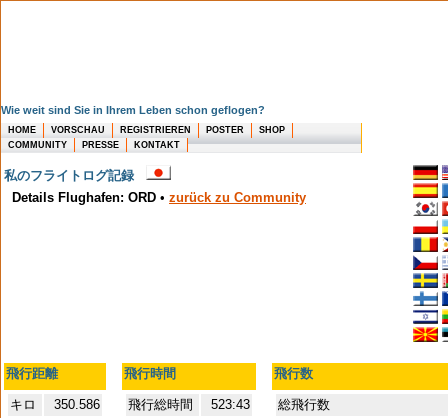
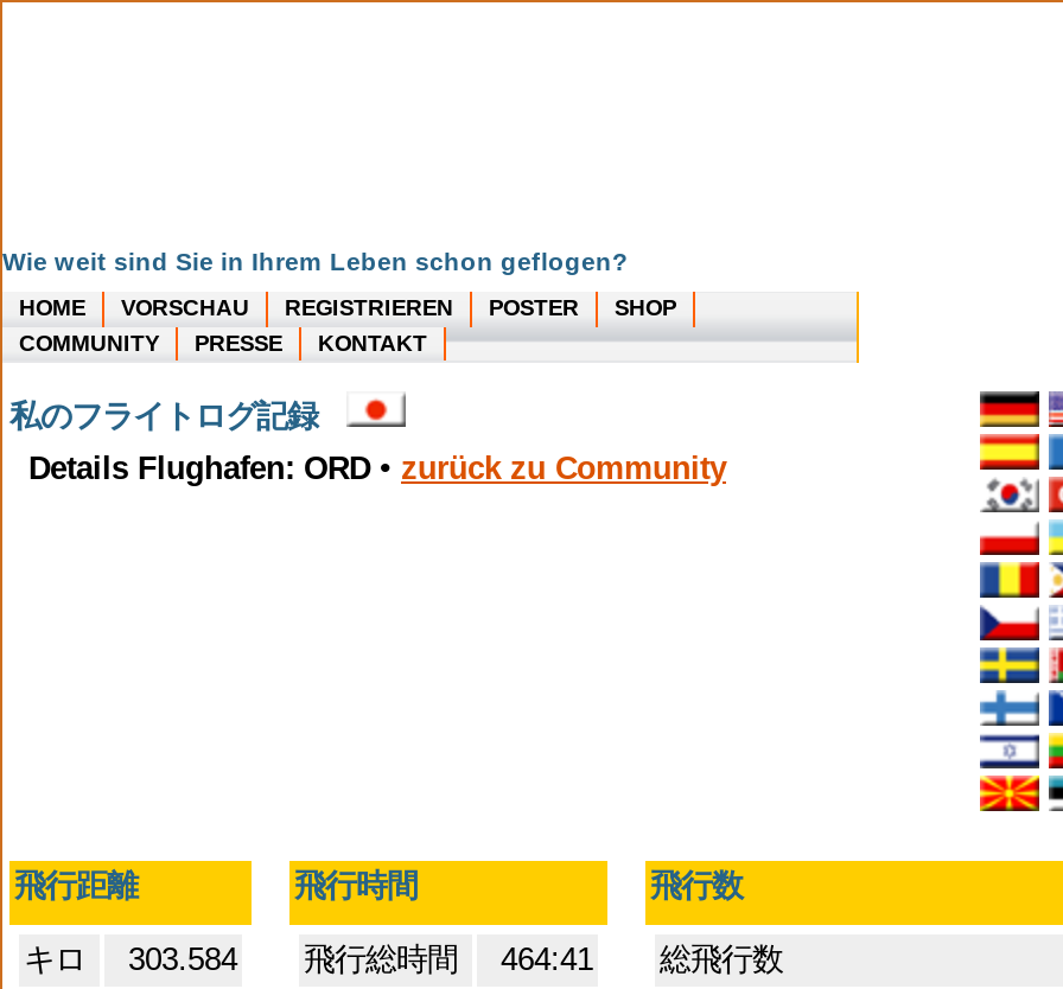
[46,397,100,412] 350.586 -> [109,942,237,977] 303.584
[128,397,250,412] 飛行総時間 523:43 -> [304,942,593,977] 飛行総時間 464:41

